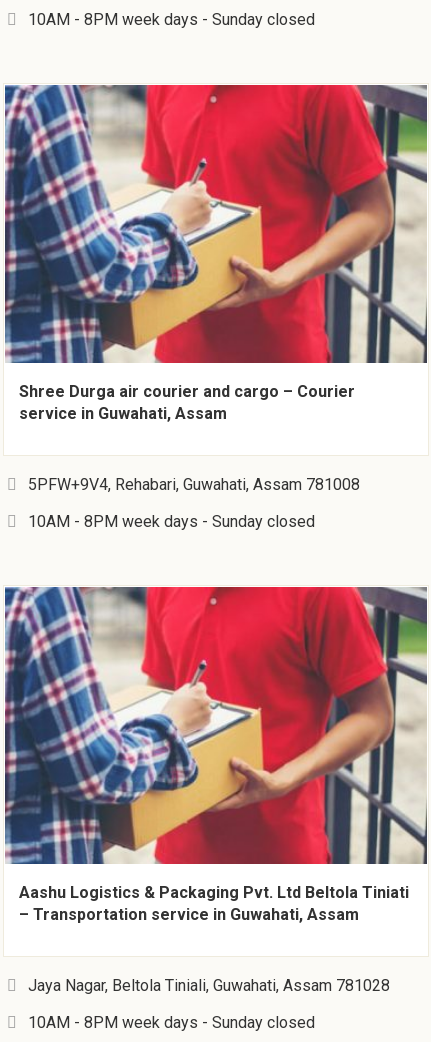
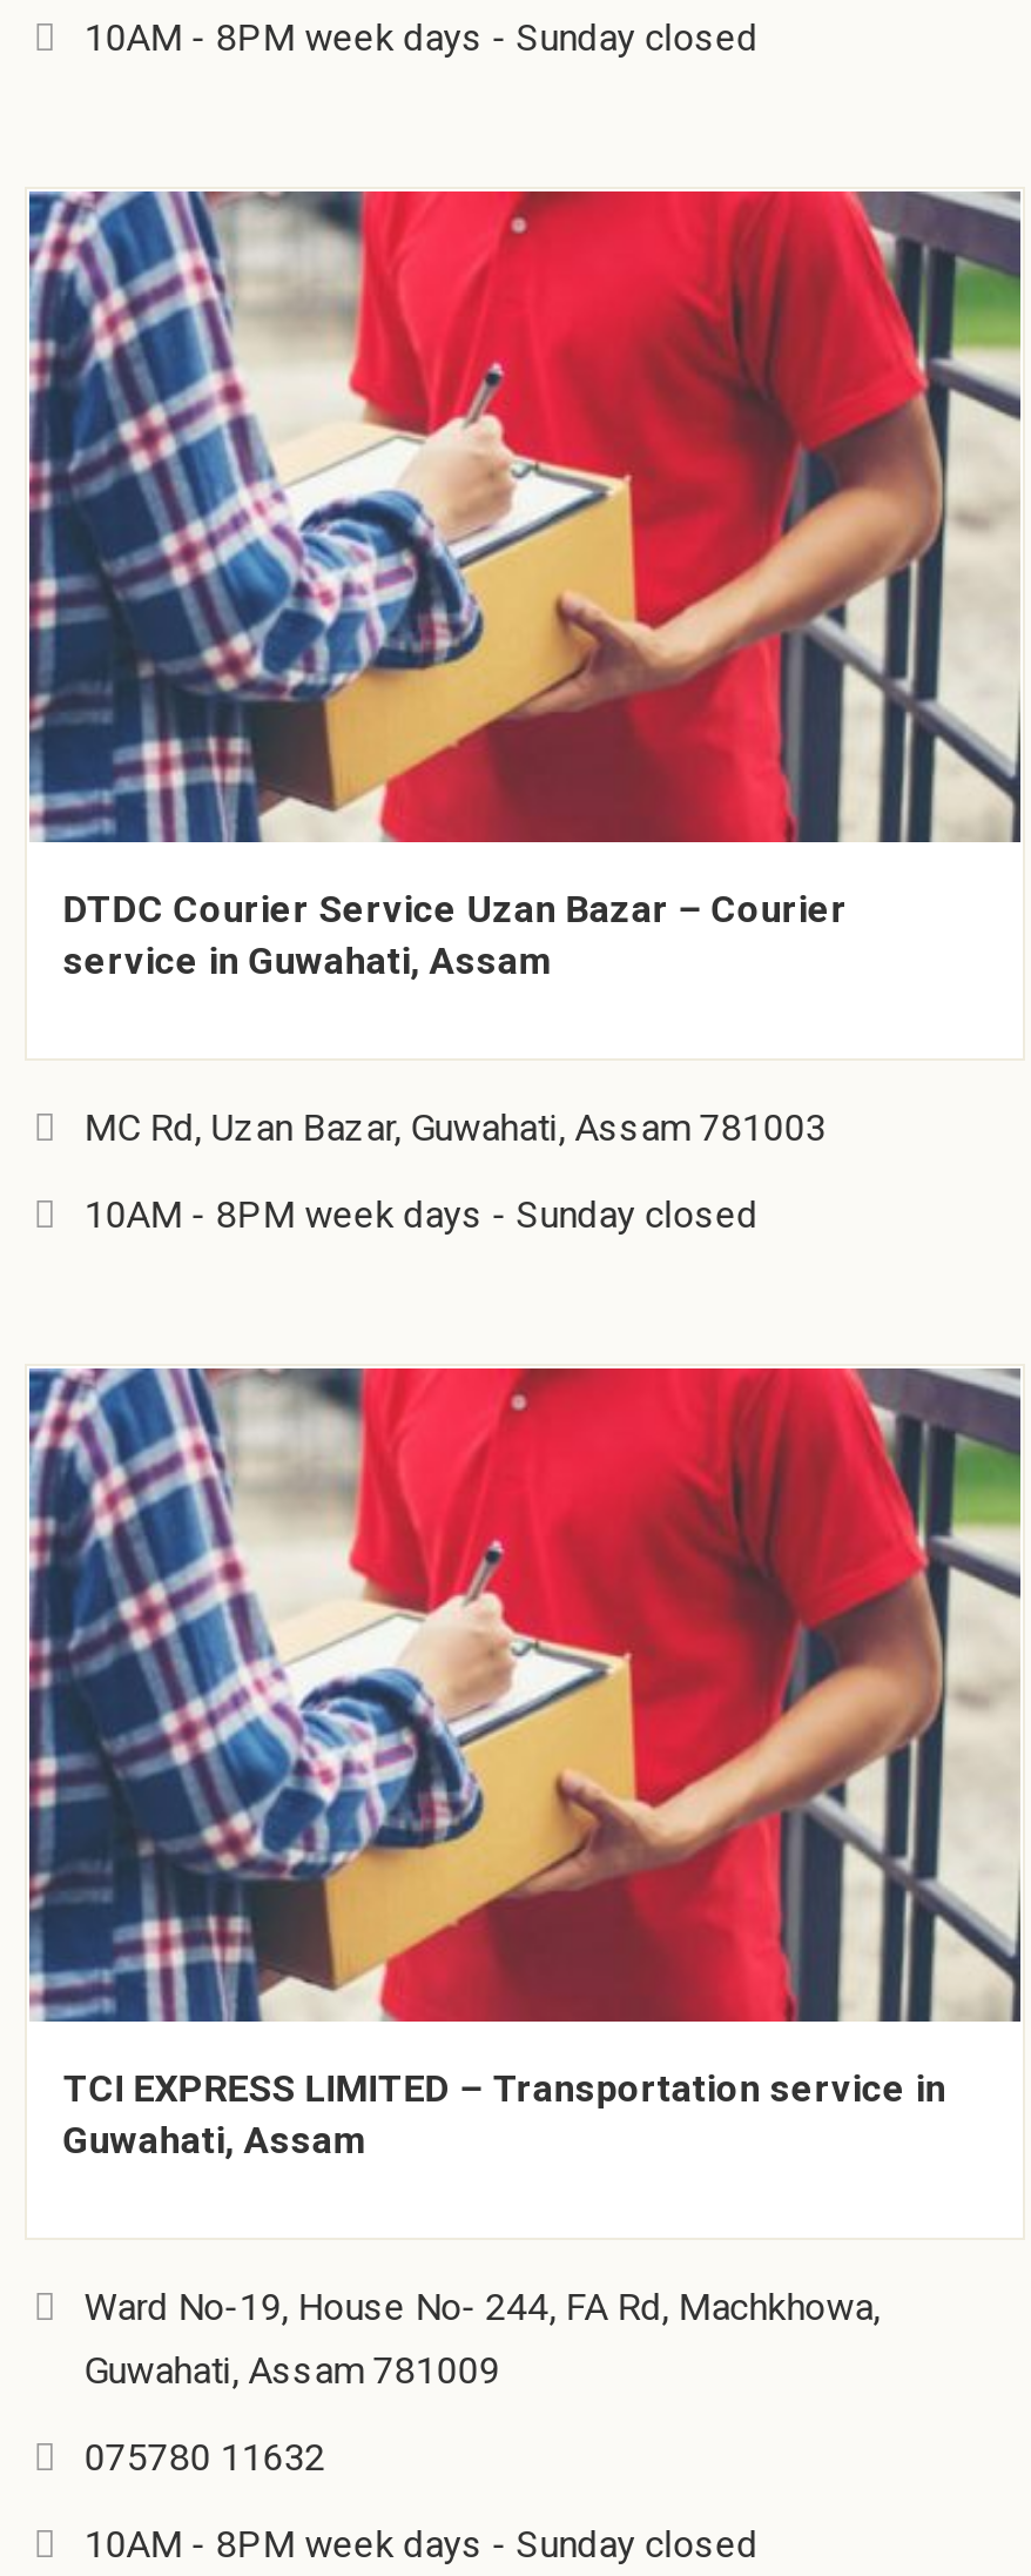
[19,382,355,401] Shree Durga air courier and cargo – Courier -> [63,887,847,932] DTDC Courier Service Uzan Bazar – Courier
[28,475,360,494] 5PFW+9V4, Rehabari, Guwahati, Assam 781008 -> [84,1106,826,1150] MC Rd, Uzan Bazar, Guwahati, Assam 781003
[19,883,409,924] Aashu Logistics & Packaging Pvt. Ltd Beltola Tiniati | – Transportation service in Guwahati, Assam -> [63,2065,946,2161] TCI EXPRESS LIMITED – Transportation service in | Guwahati, Assam
[28,976,390,995] Jaya Nagar, Beltola Tiniali, Guwahati, Assam 781028 -> [84,2283,880,2478] Ward No-19, House No- 244, FA Rd, Machkhowa, | Guwahati, Assam 781009 | 075780 11632

